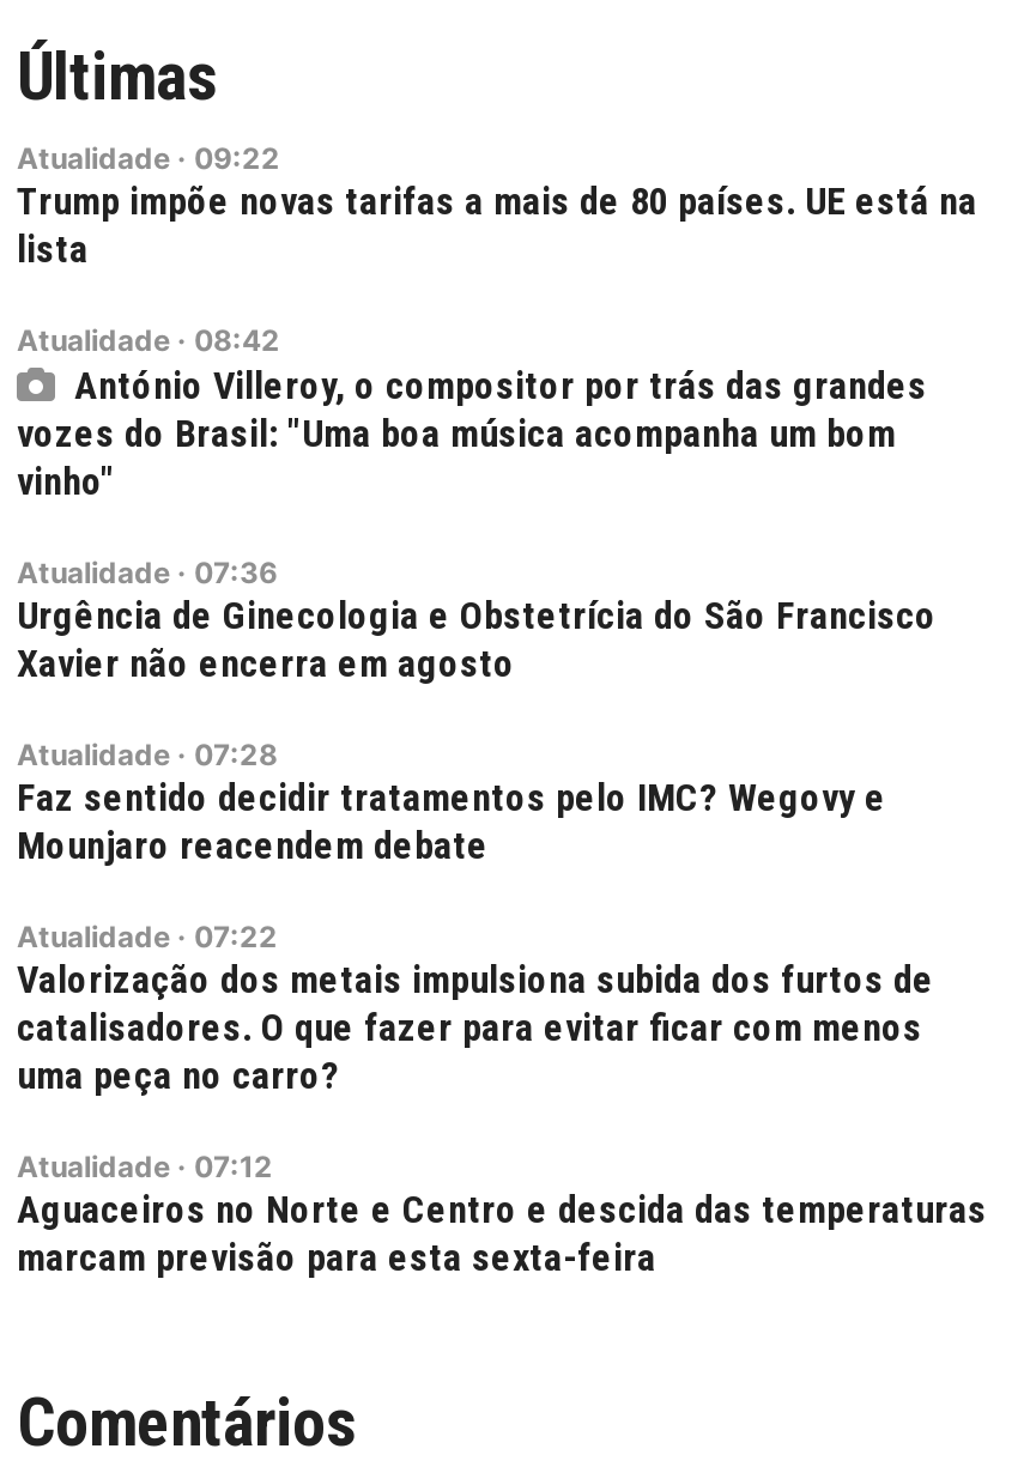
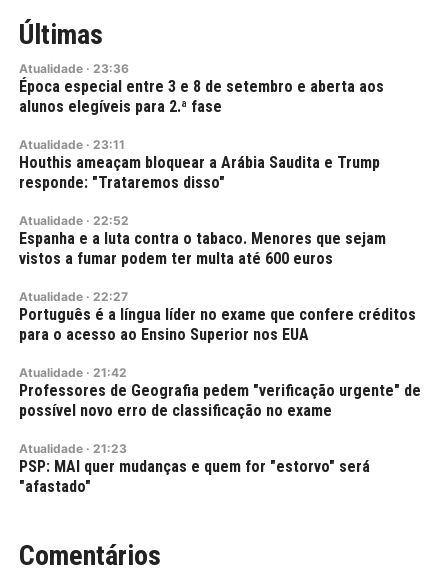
[17,140,977,271] Atualidade · 09:22 | Trump impõe novas tarifas a mais de 80 países. UE está na | lista -> [19,61,384,116] Atualidade · 23:36 | Época especial entre 3 e 8 de setembro e aberta aos | alunos elegíveis para 2.ª fase
[17,322,927,504] Atualidade · 08:42 | António Villeroy, o compositor por trás das grandes | vozes do Brasil: "Uma boa música acompanha um bom | vinho" -> [19,137,380,192] Atualidade · 23:11 | Houthis ameaçam bloquear a Arábia Saudita e Trump | responde: "Trataremos disso"
[17,554,937,686] Atualidade · 07:36 | Urgência de Ginecologia e Obstetrícia do São Francisco | Xavier não encerra em agosto -> [19,213,386,268] Atualidade · 22:52 | Espanha e a luta contra o tabaco. Menores que sejam | vistos a fumar podem ter multa até 600 euros
[17,736,886,868] Atualidade · 07:28 | Faz sentido decidir tratamentos pelo IMC? Wegovy e | Mounjaro reacendem debate -> [19,289,416,344] Atualidade · 22:27 | Português é a língua líder no exame que confere créditos | para o acesso ao Ensino Superior nos EUA
[17,918,934,1098] Atualidade · 07:22 | Valorização dos metais impulsiona subida dos furtos de | catalisadores. O que fazer para evitar ficar com menos | uma peça no carro? -> [19,365,421,420] Atualidade · 21:42 | Professores de Geografia pedem "verificação urgente" de | possível novo erro de classificação no exame
[17,1148,987,1280] Atualidade · 07:12 | Aguaceiros no Norte e Centro e descida das temperaturas | marcam previsão para esta sexta-feira -> [19,441,370,496] Atualidade · 21:23 | PSP: MAI quer mudanças e quem for "estorvo" será | "afastado"

